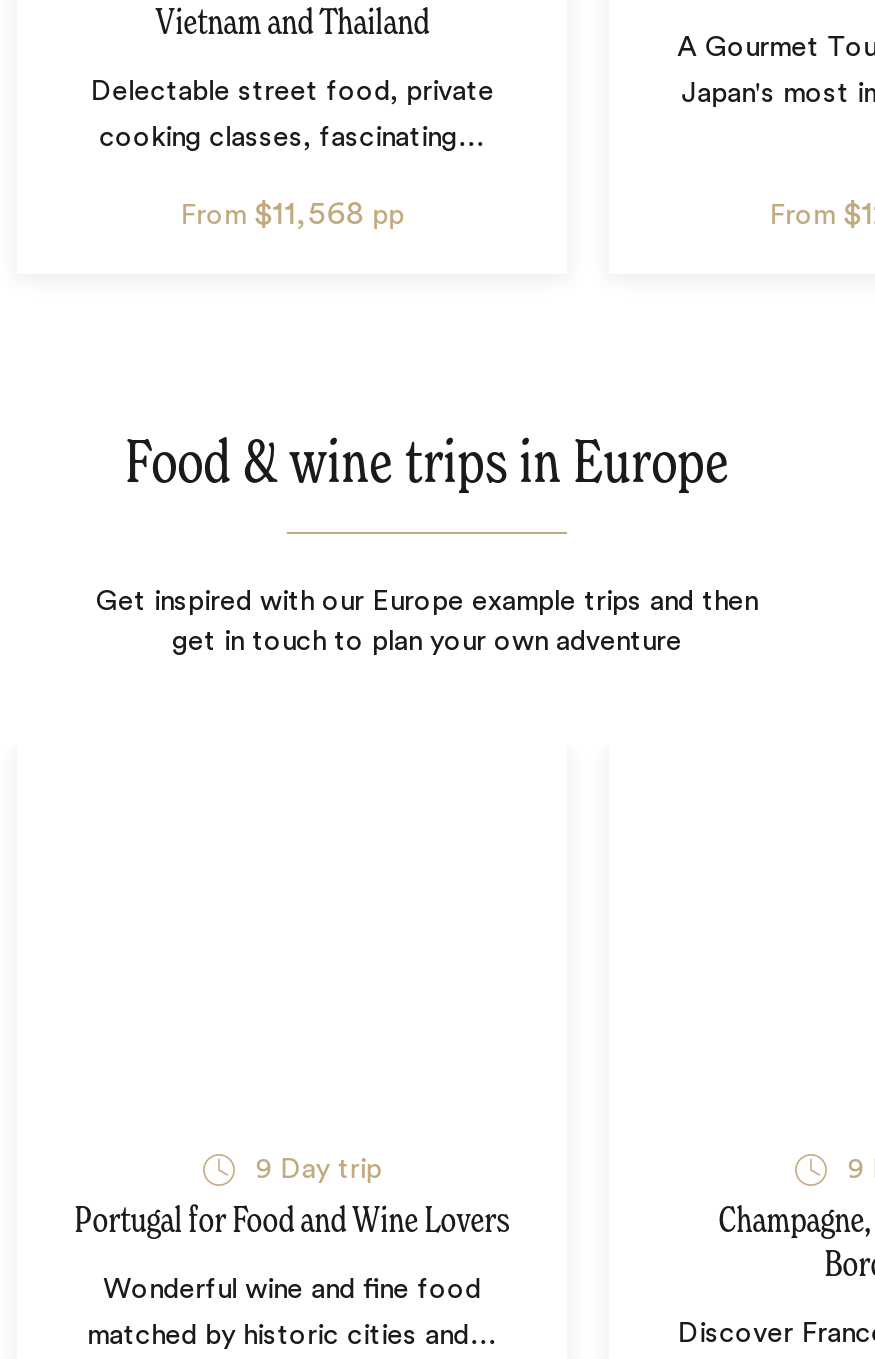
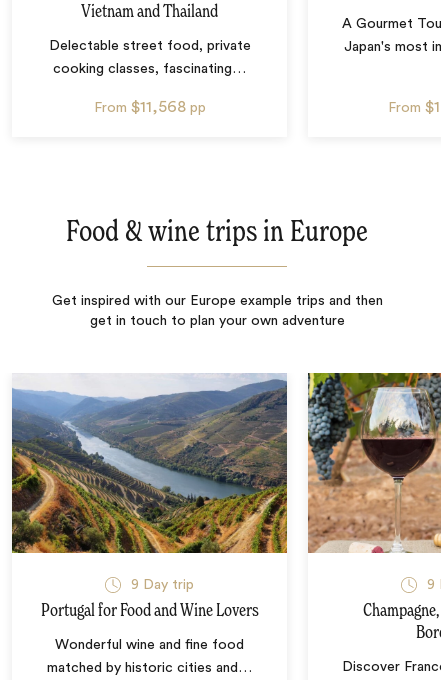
none -> [11,373,288,554] [image]
none -> [307,372,438,554] [image]

